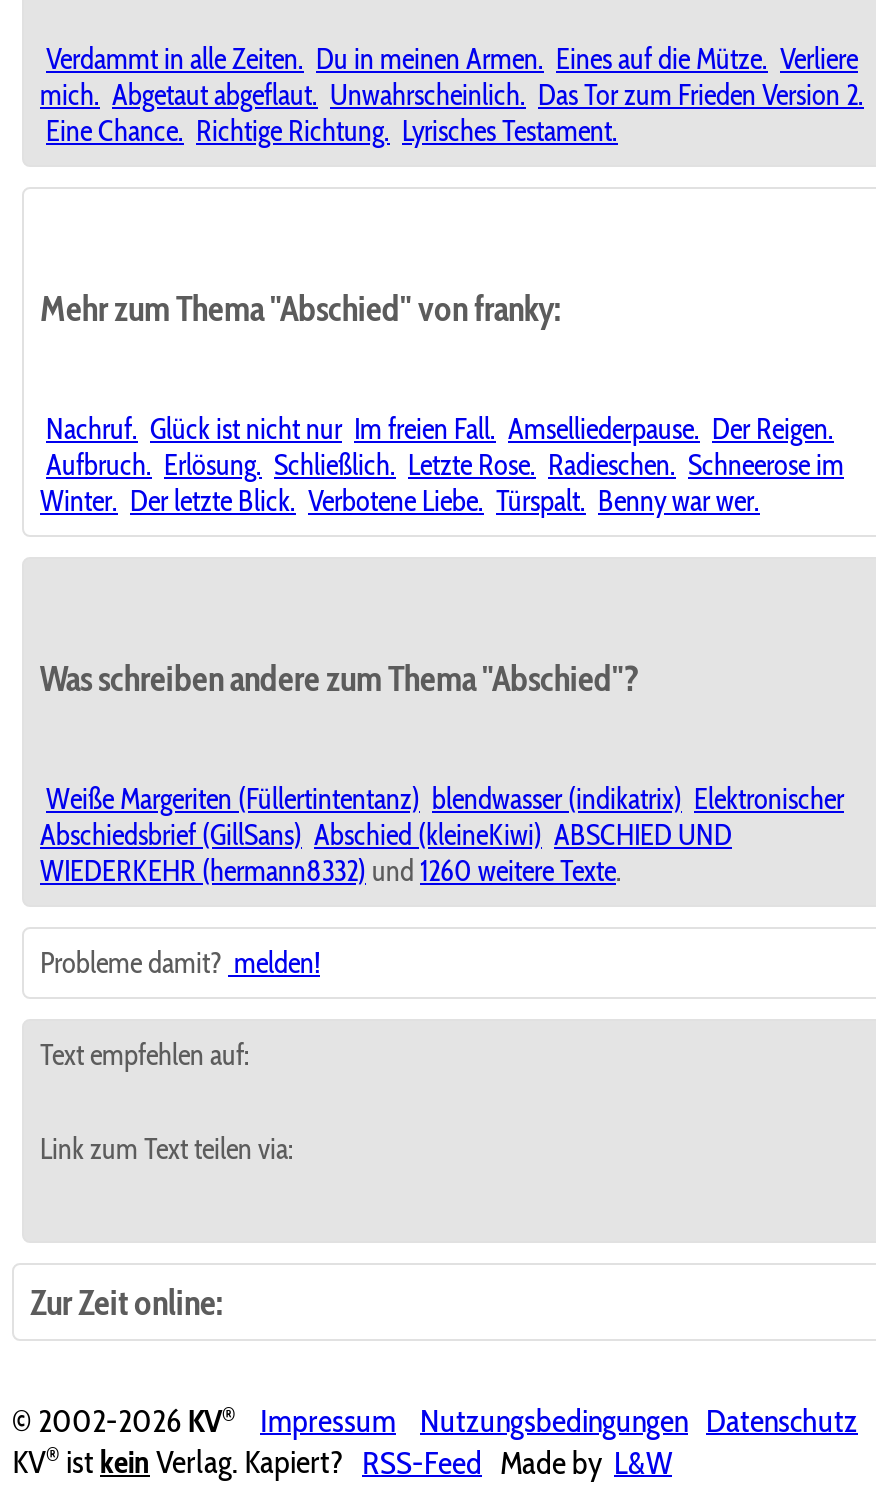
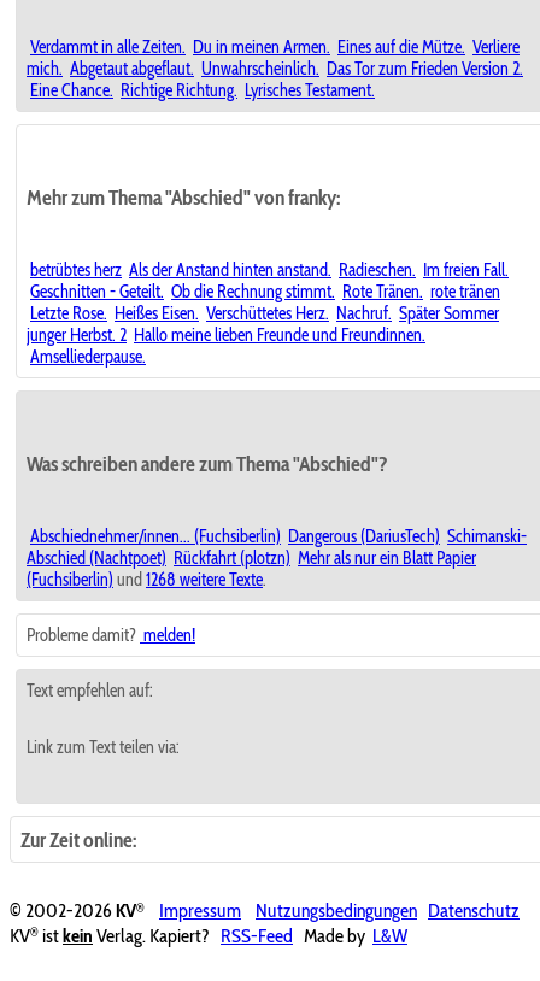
[40,412,844,520] Nachruf. Glück ist nicht nur Im freien Fall. Amselliederpause. Der Reigen. | Aufbruch. Erlösung. Schließlich. Letzte Rose. Radieschen. Schneerose im | Winter. Der letzte Blick. Verbotene Liebe. Türspalt. Benny war wer. -> [27,259,509,368] betrübtes herz Als der Anstand hinten anstand. Radieschen. Im freien Fall. | Geschnitten - Geteilt. Ob die Rechnung stimmt. Rote Tränen. rote tränen | Letzte Rose. Heißes Eisen. Verschüttetes Herz. Nachruf. Später Sommer | junger Herbst. 2 Hallo meine lieben Freunde und Freundinnen. | Amselliederpause.
[40,782,844,890] Weiße Margeriten (Füllertintentanz) blendwasser (indikatrix) Elektronischer | Abschiedsbrief (GillSans) Abschied (kleineKiwi) ABSCHIED UND | WIEDERKEHR (hermann8332) und 1260 weitere Texte. -> [27,526,527,591] Abschiednehmer/innen... (Fuchsiberlin) Dangerous (DariusTech) Schimanski- | Abschied (Nachtpoet) Rückfahrt (plotzn) Mehr als nur ein Blatt Papier | (Fuchsiberlin) und 1268 weitere Texte.

